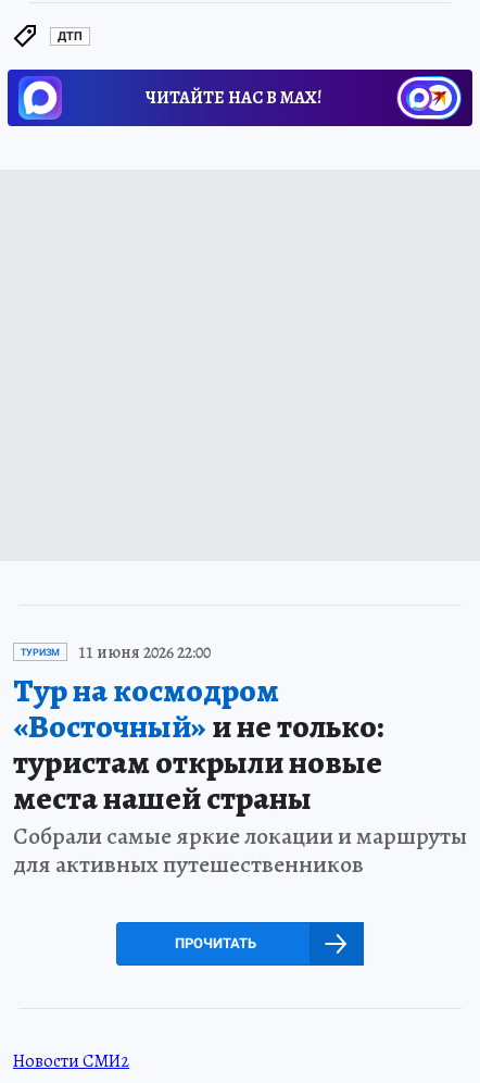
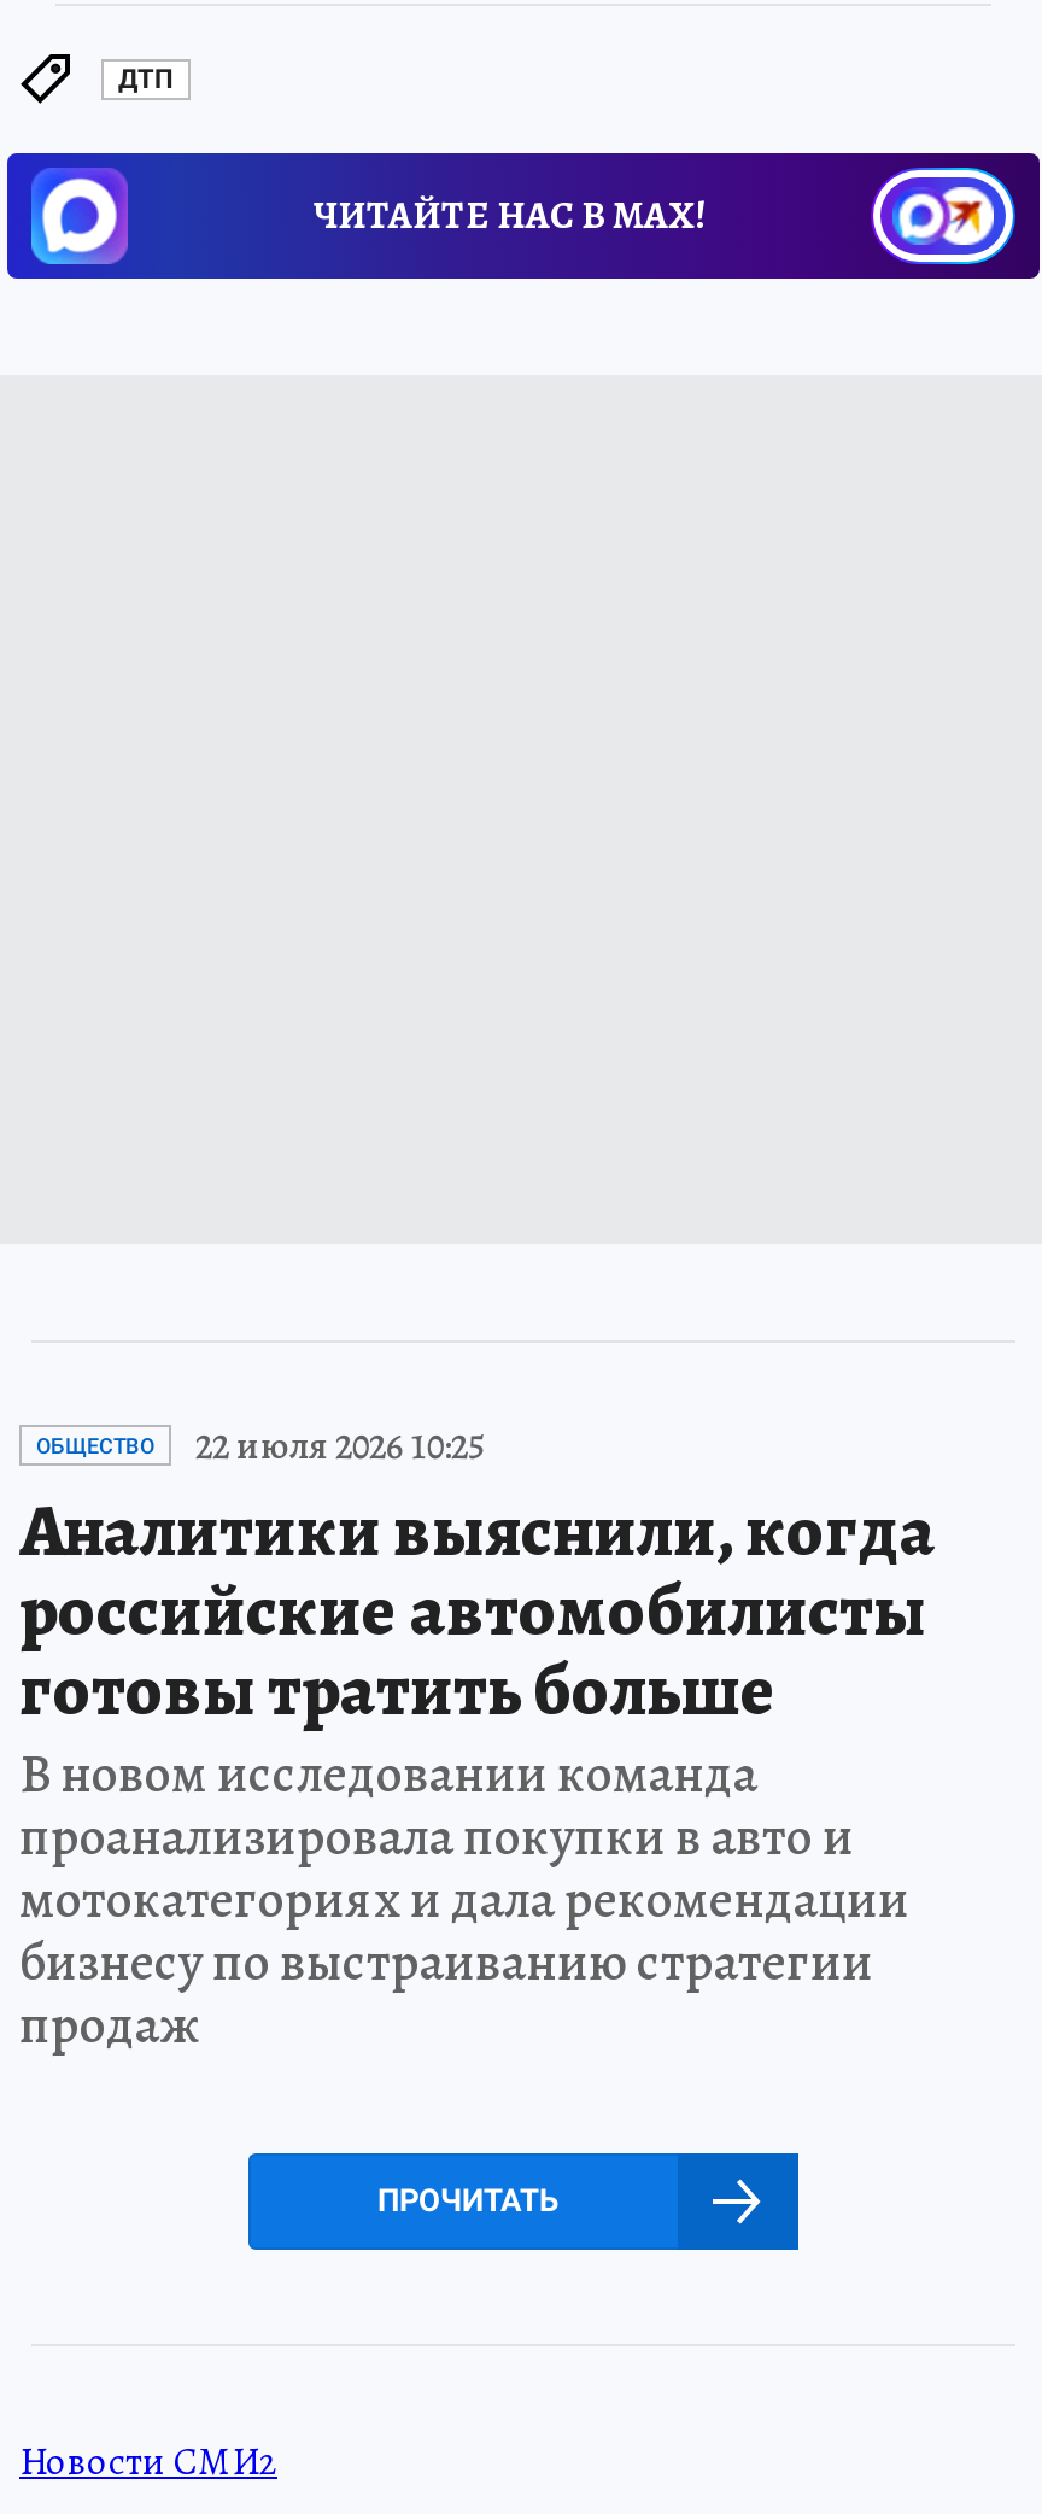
[13,640,467,880] ТУРИЗМ | 11 июня 2026 22:00 | Тур на космодром | «Восточный»и не только: | туристам открыли новые | места нашей страны | Собрали самые яркие локации и маршруты | для активных путешественников -> [19,1419,936,2061] ОБЩЕСТВО | 22 июля 2026 10:25 | Аналитики выяснили, когда | российские автомобилисты | готовы тратить больше | В новом исследовании команда | проанализировала покупки в авто и | мотокатегориях и дала рекомендации | бизнесу по выстраиванию стратегии | продаж

